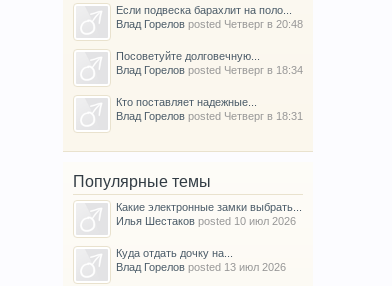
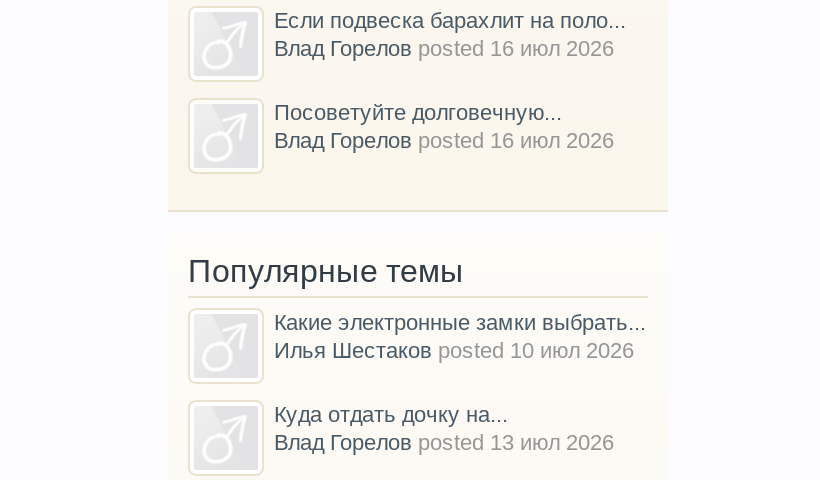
[116,18,303,30] Влад Горелов posted Четверг в 20:48 -> [274,35,614,59] Влад Горелов posted 16 июл 2026
[116,64,303,122] Влад Горелов posted Четверг в 18:34 | Кто поставляет надежные... | Влад Горелов posted Четверг в 18:31 -> [274,127,614,151] Влад Горелов posted 16 июл 2026

